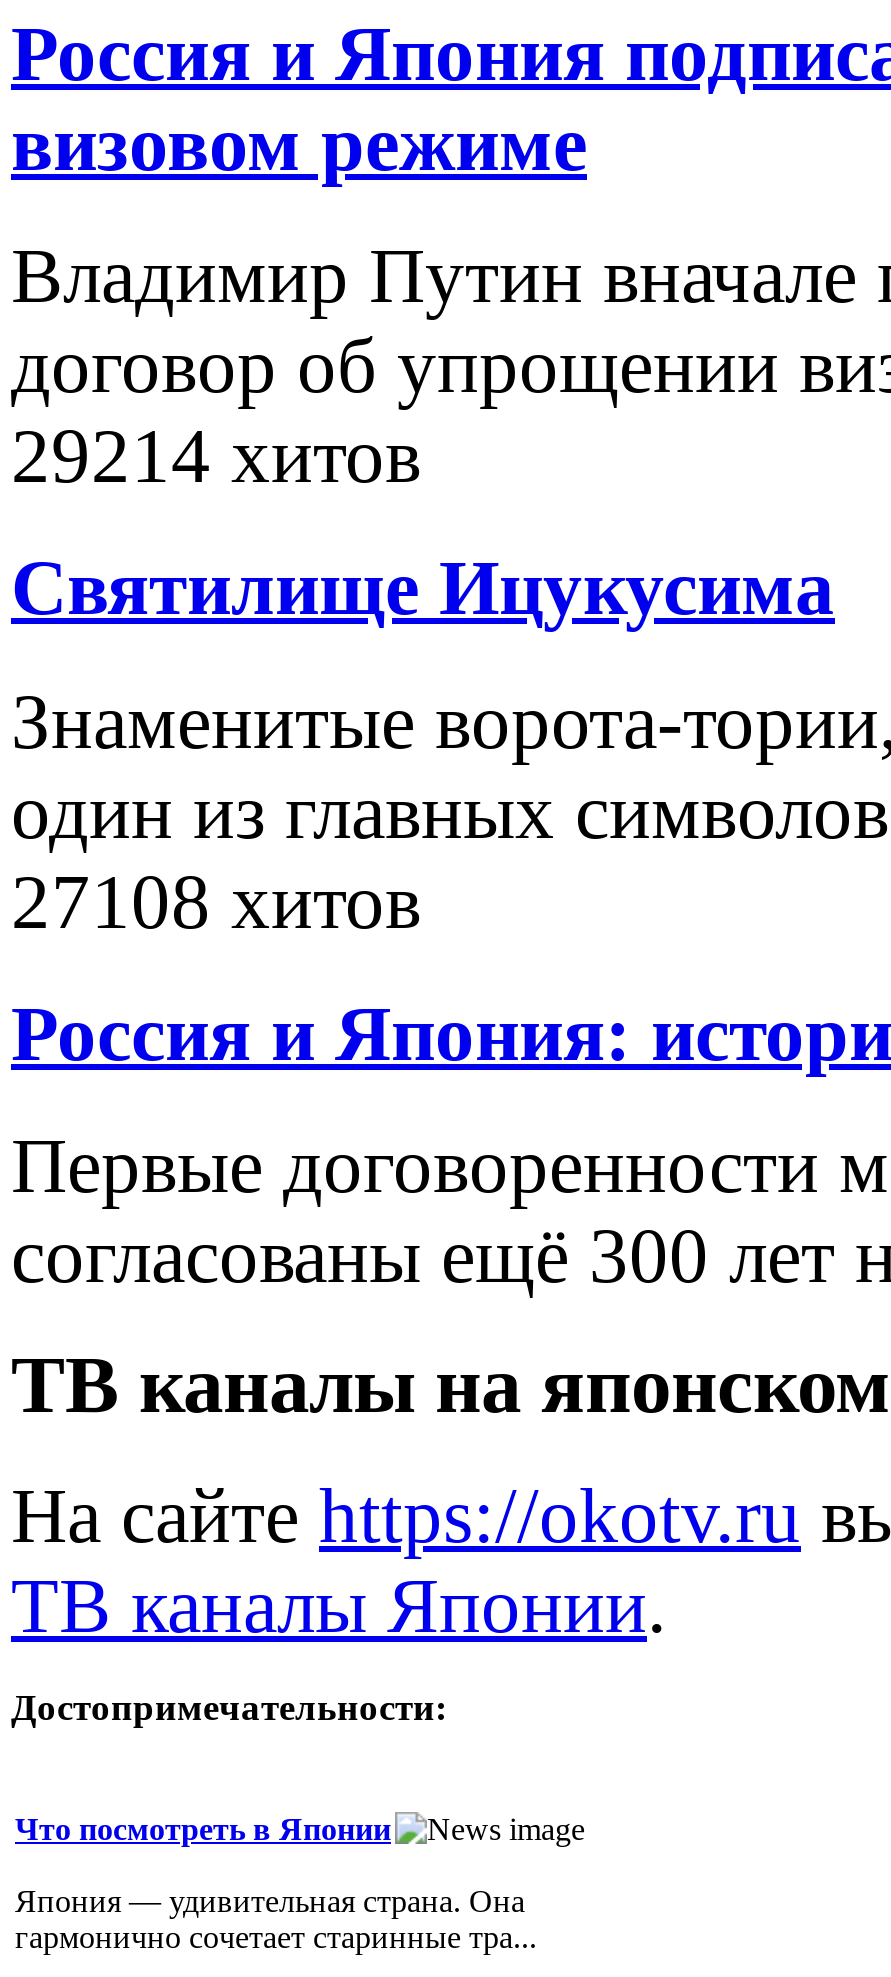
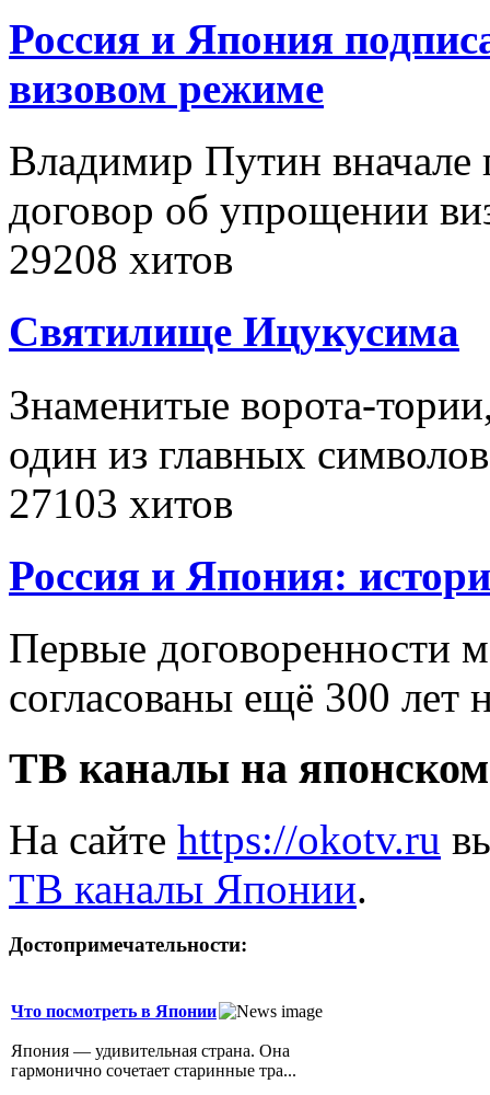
[11,412,421,498] 29214 хитов -> [9,236,233,283] 29208 хитов
[11,858,421,944] 27108 хитов -> [9,479,233,526] 27103 хитов

